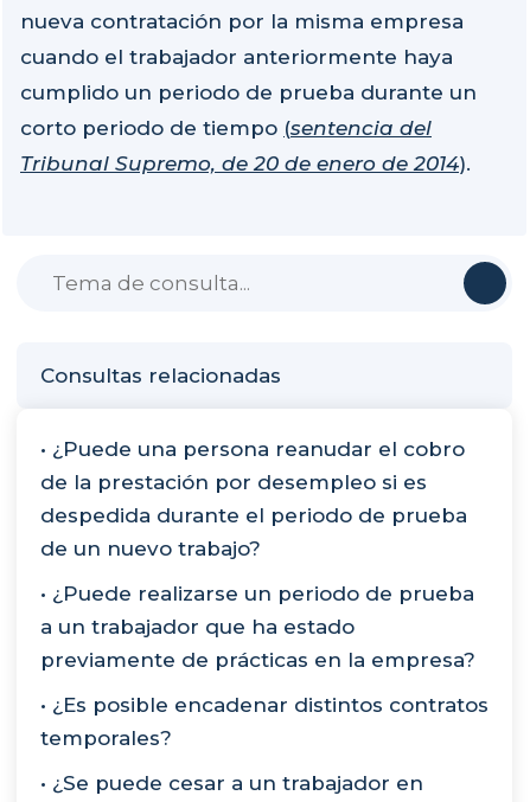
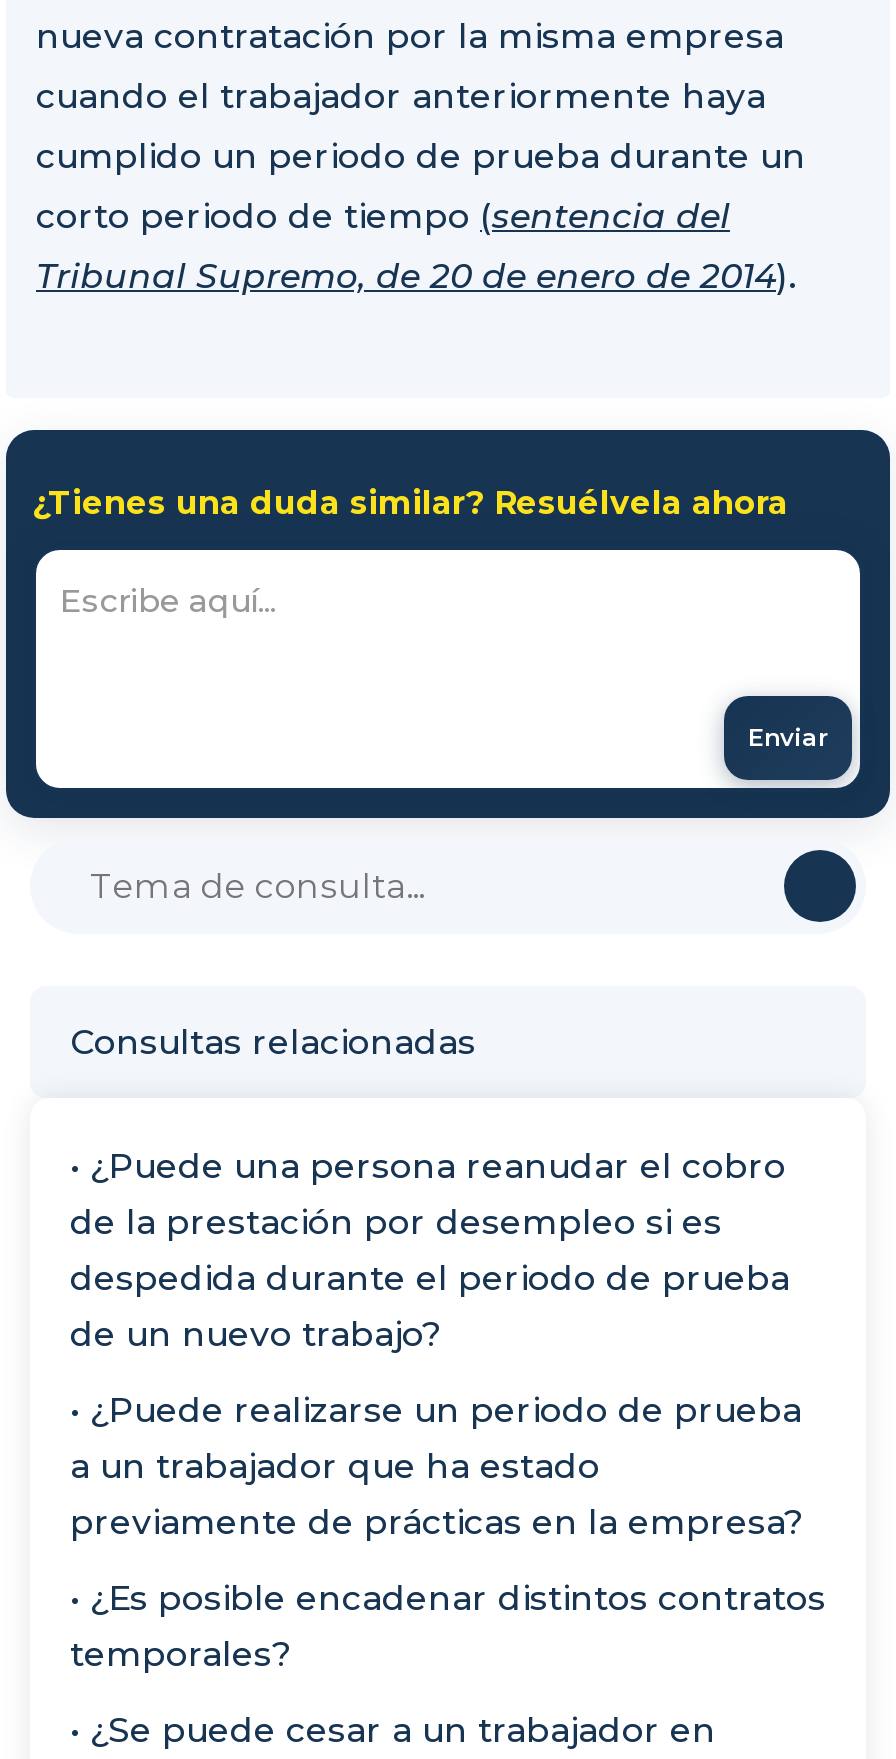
none -> [6,427,890,823] [image] | ¿Tienes una duda similar? Resuélvela ahora
none -> [748,722,828,752] Enviar

